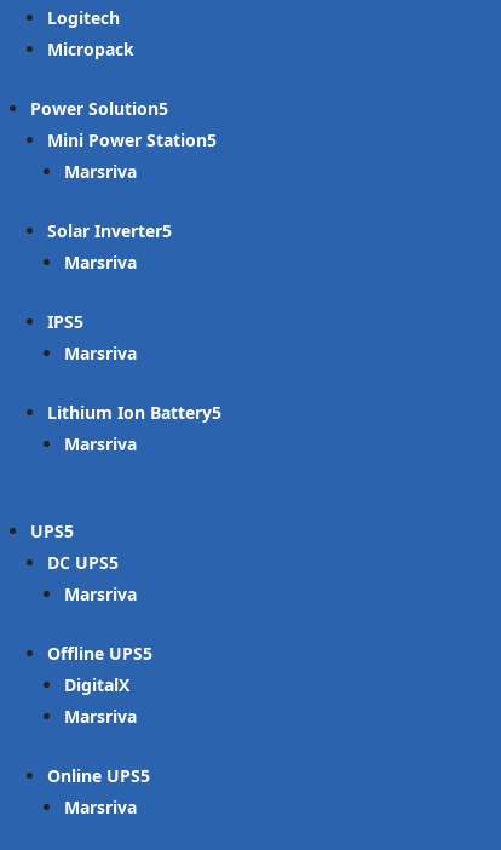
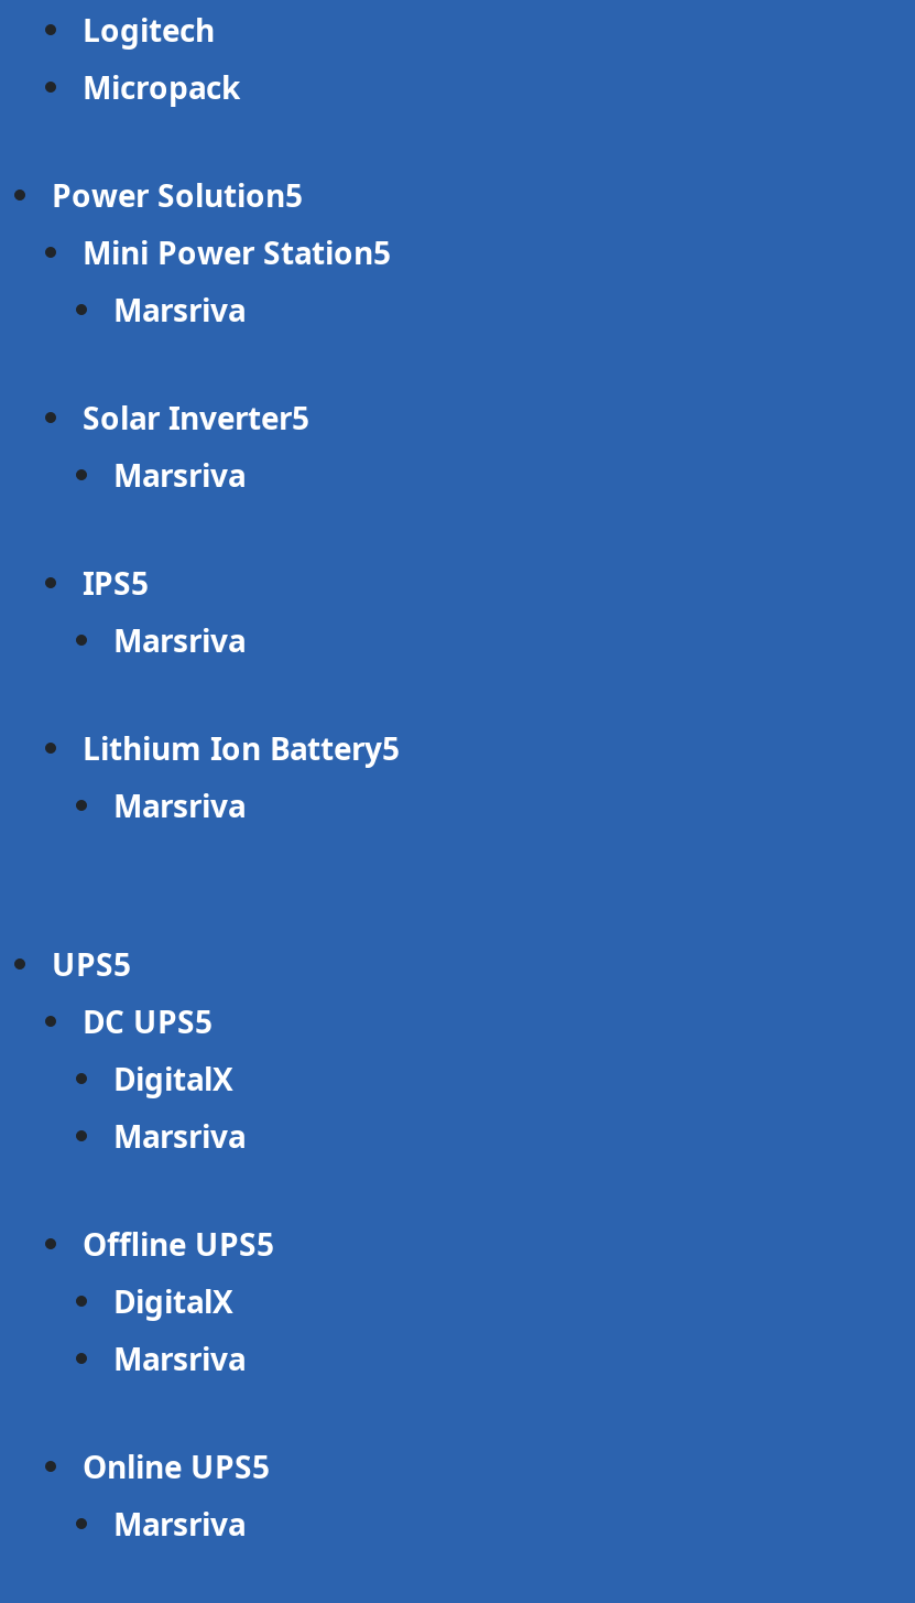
none -> [113,1058,232,1100] DigitalX

